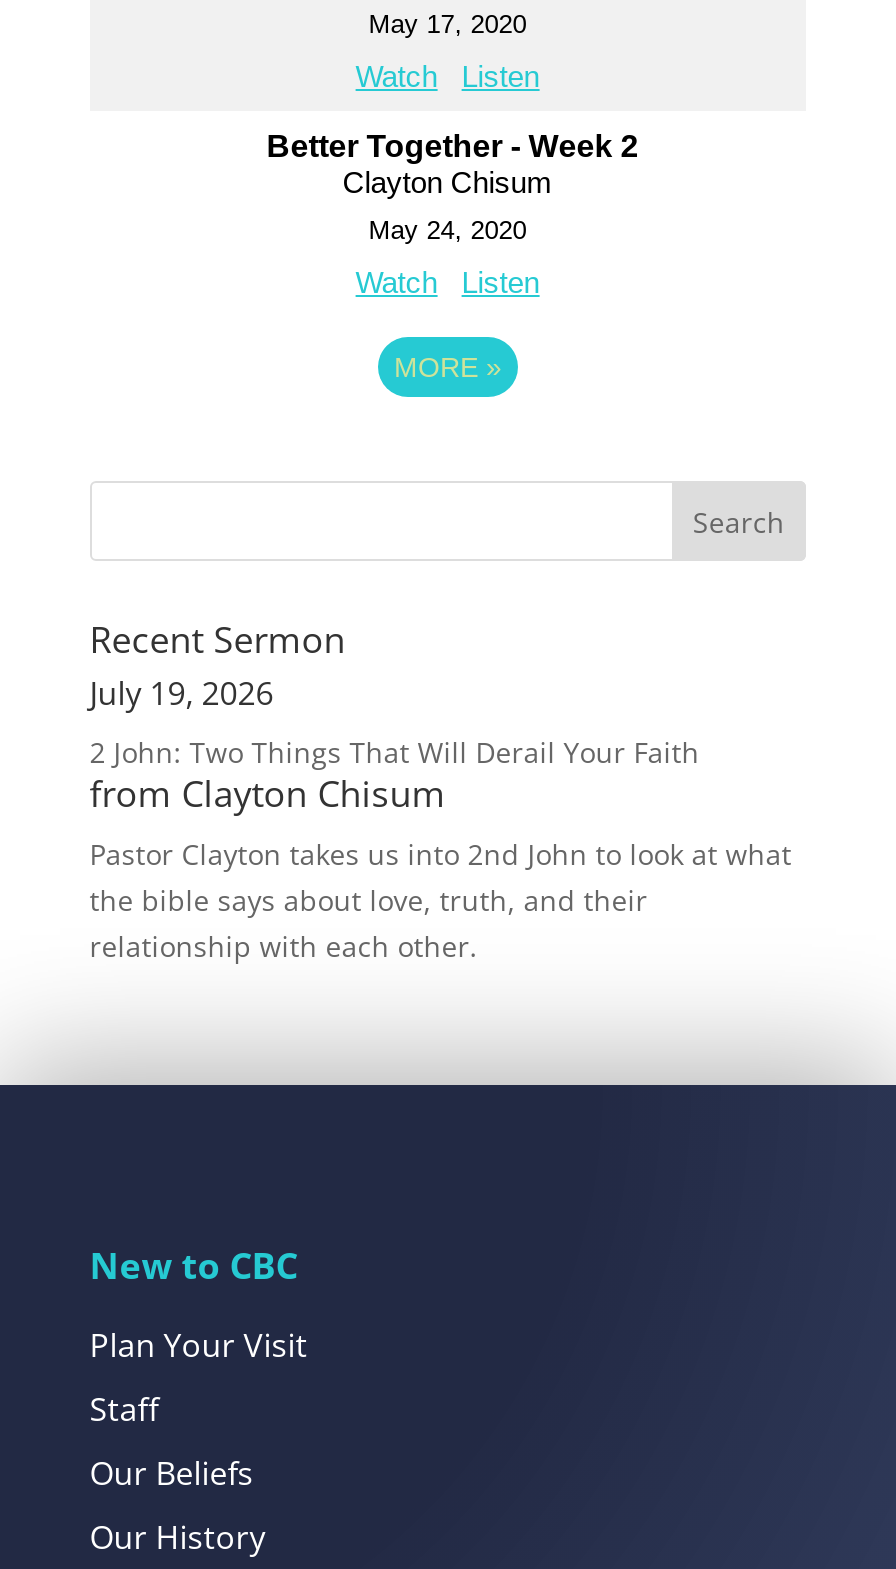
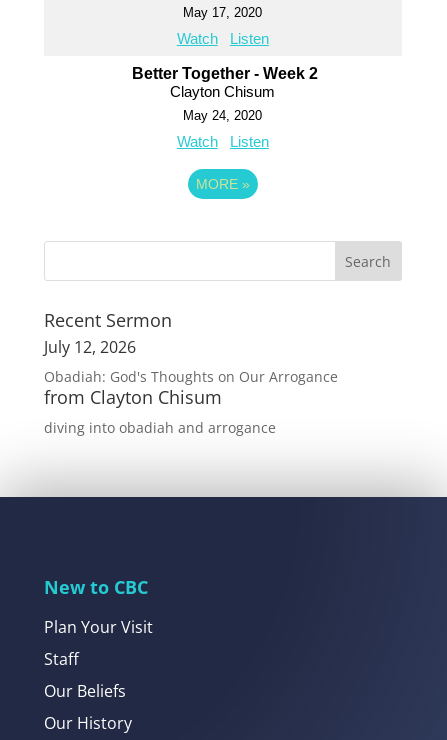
[90,671,700,771] July 19, 2026 | 2 John: Two Things That Will Derail Your Faith -> [44,336,338,386] July 12, 2026 | Obadiah: God's Thoughts on Our Arrogance
[90,835,792,965] Pastor Clayton takes us into 2nd John to look at what | the bible says about love, truth, and their | relationship with each other. -> [44,418,276,437] diving into obadiah and arrogance

